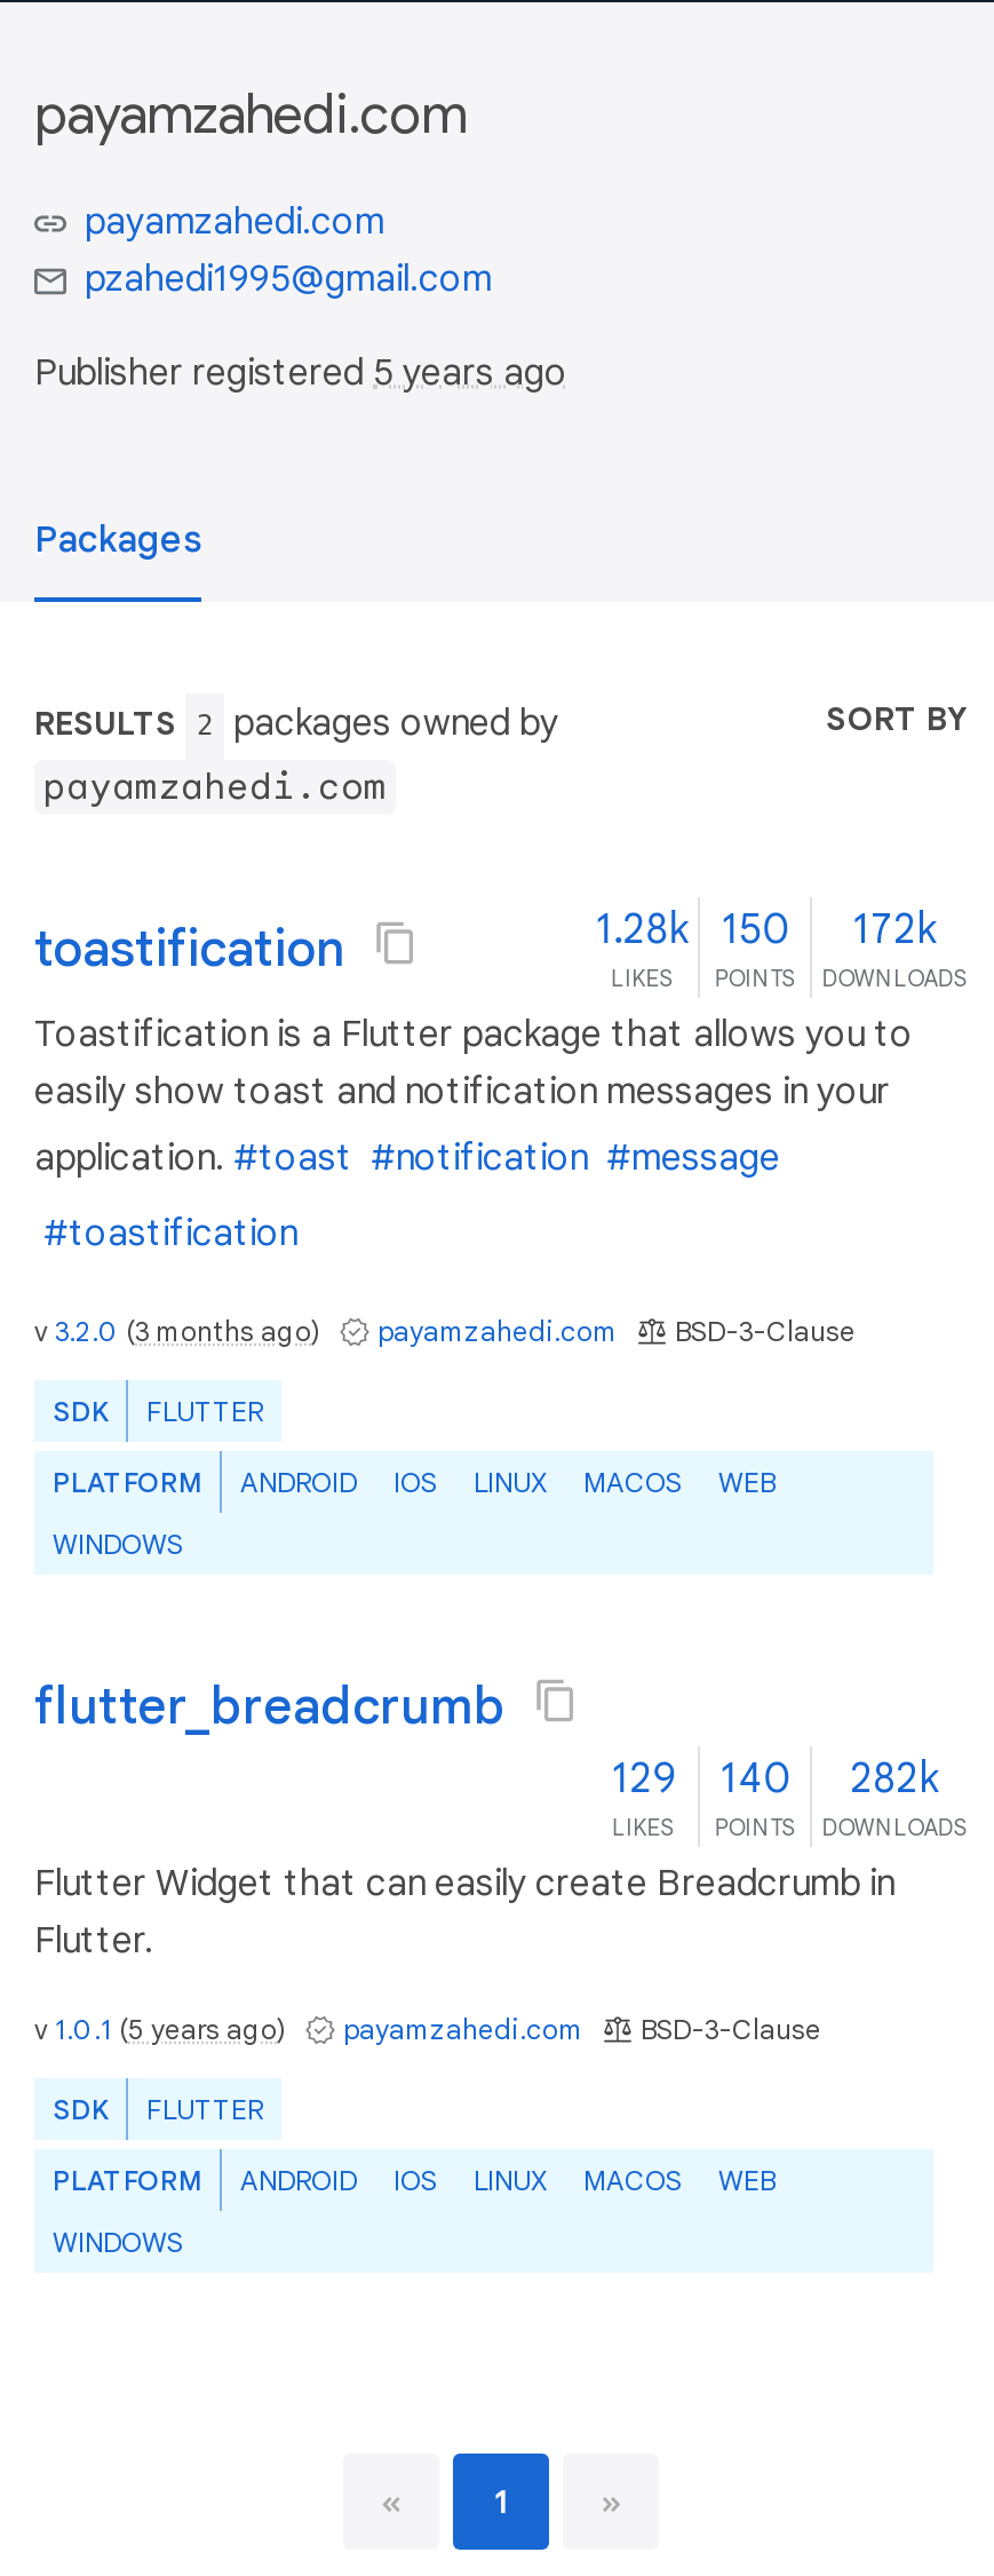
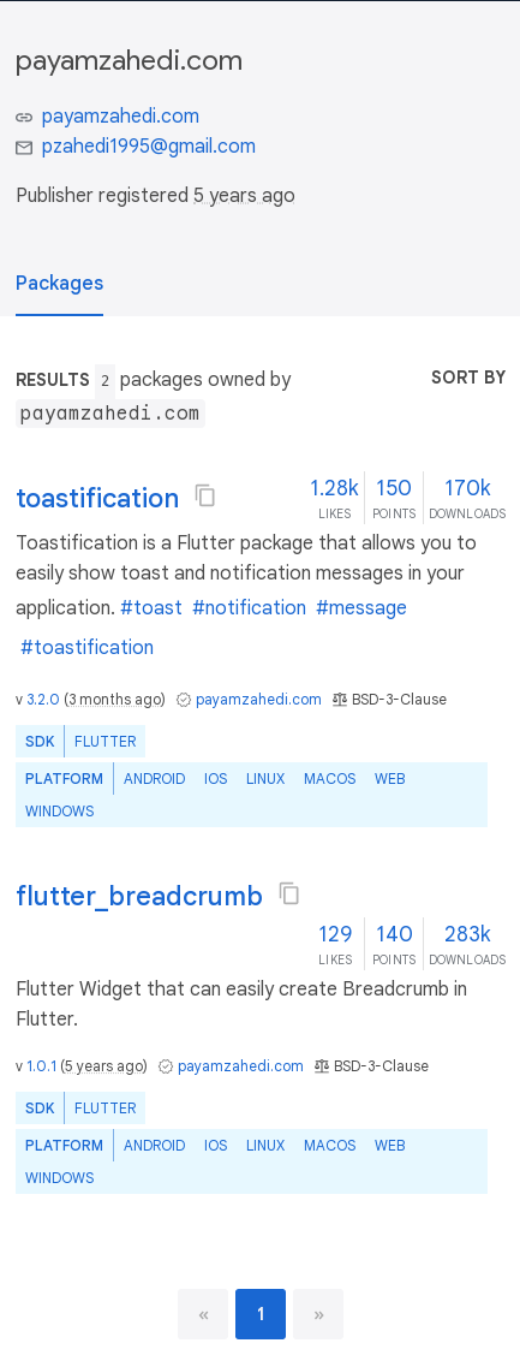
[595,904,937,954] 1.28k 150 172k -> [310,475,491,501] 1.28k 150 170k
[611,1753,939,1804] 129 140 282k -> [318,921,491,947] 129 140 283k

